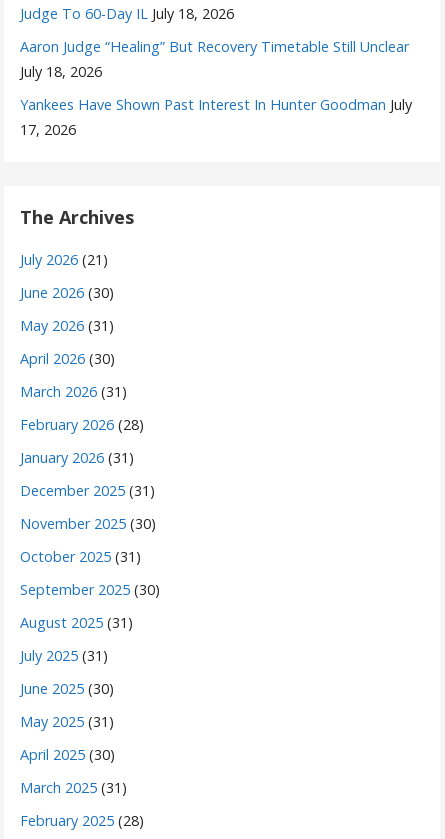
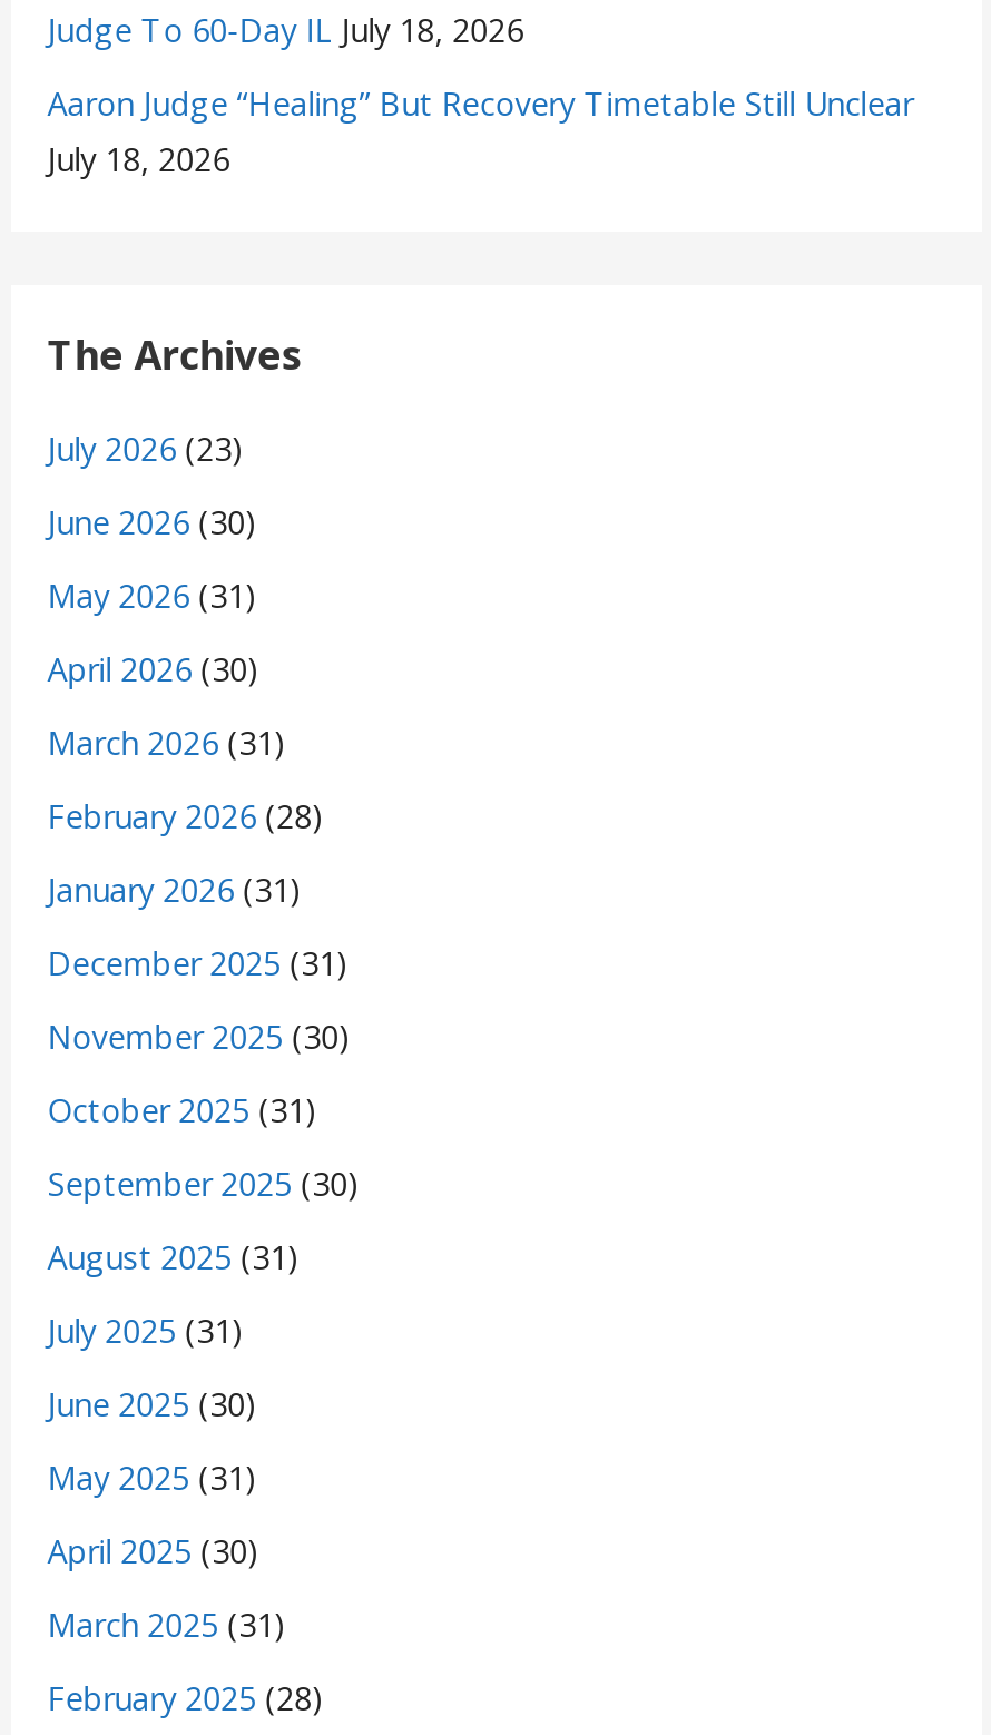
[20,95,412,139] Yankees Have Shown Past Interest In Hunter Goodman July | 17, 2026 -> none
[20,250,108,269] July 2026 (21) -> [47,427,243,469] July 2026 (23)

